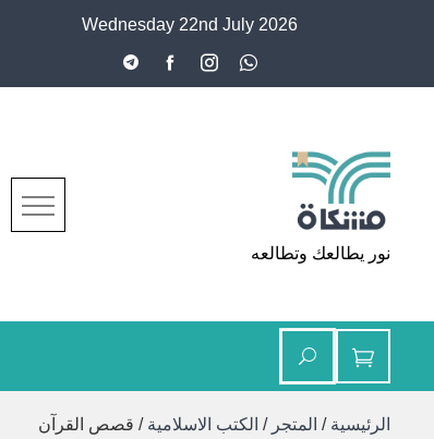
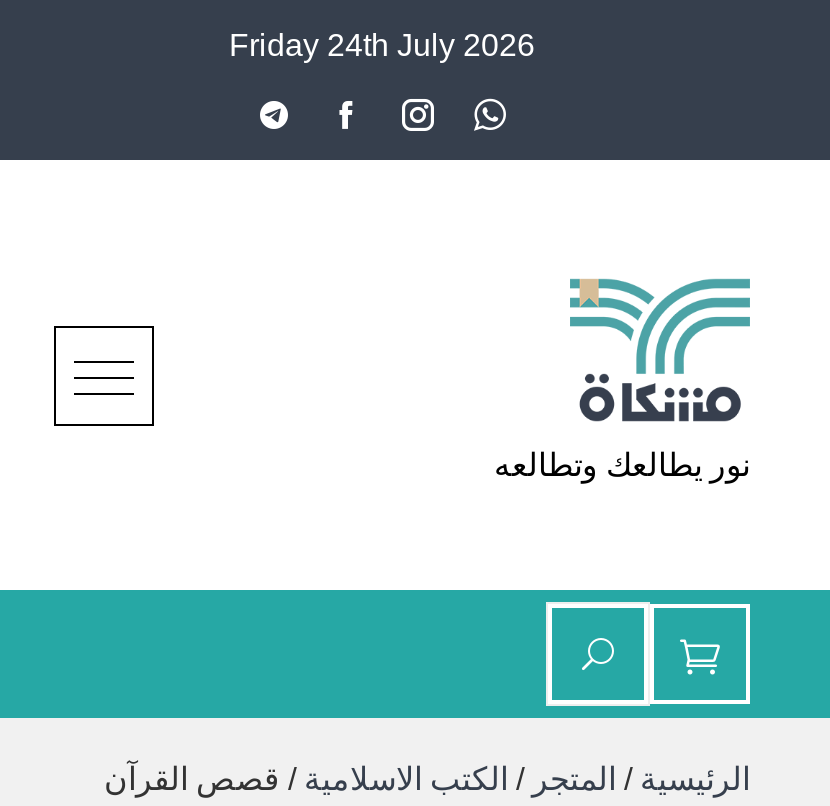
[82,15,298,34] Wednesday 22nd July 2026 -> [229,28,535,62] Friday 24th July 2026

